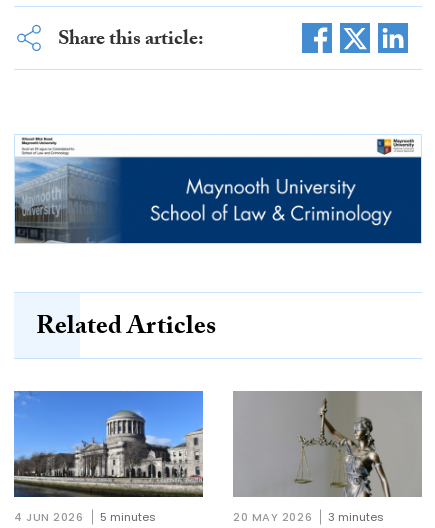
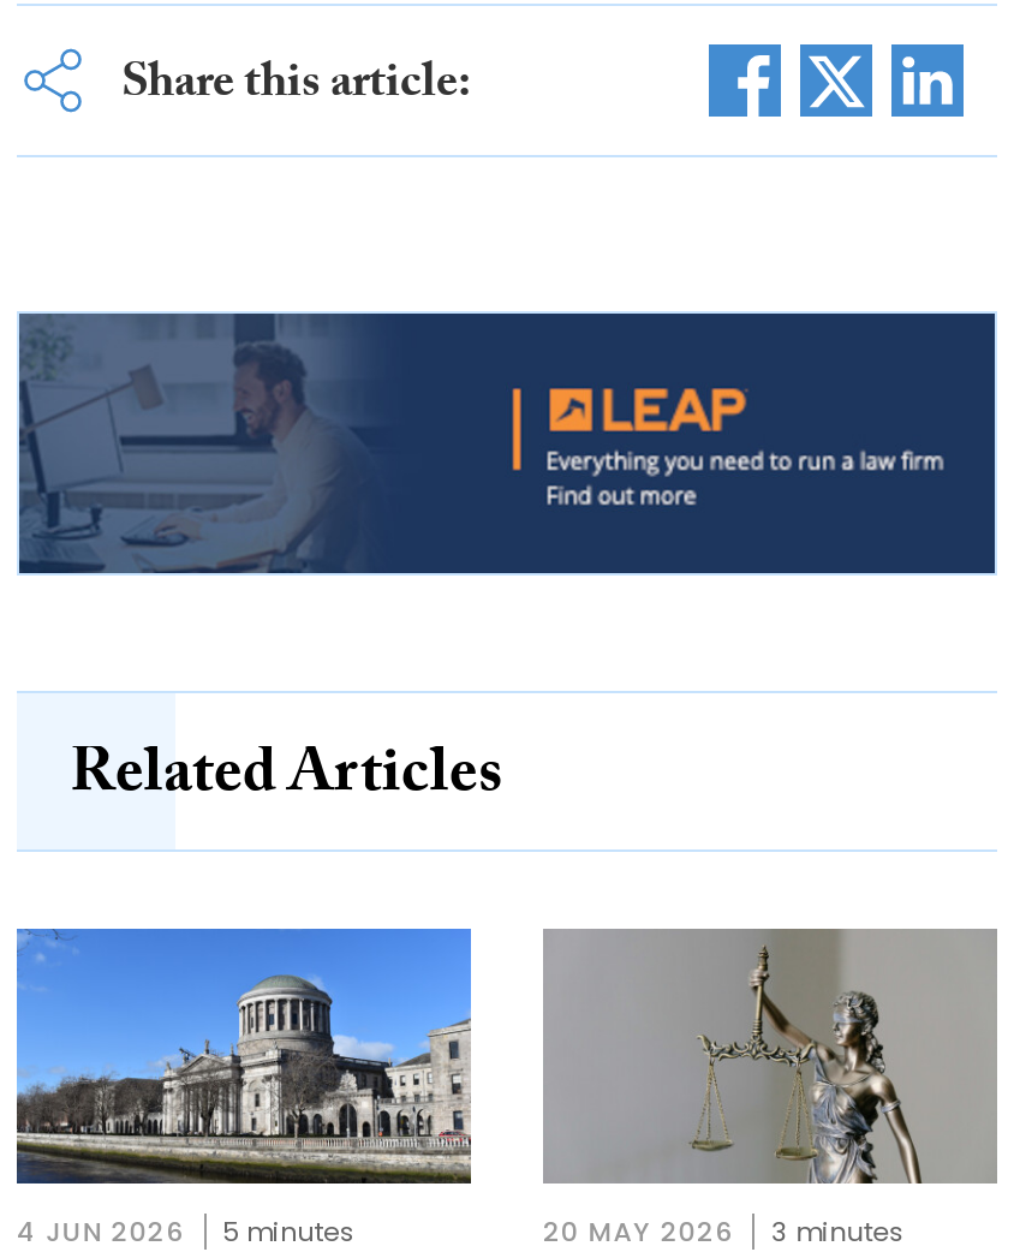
[14,135,421,244] [image] -> [17,311,997,576] [image]

